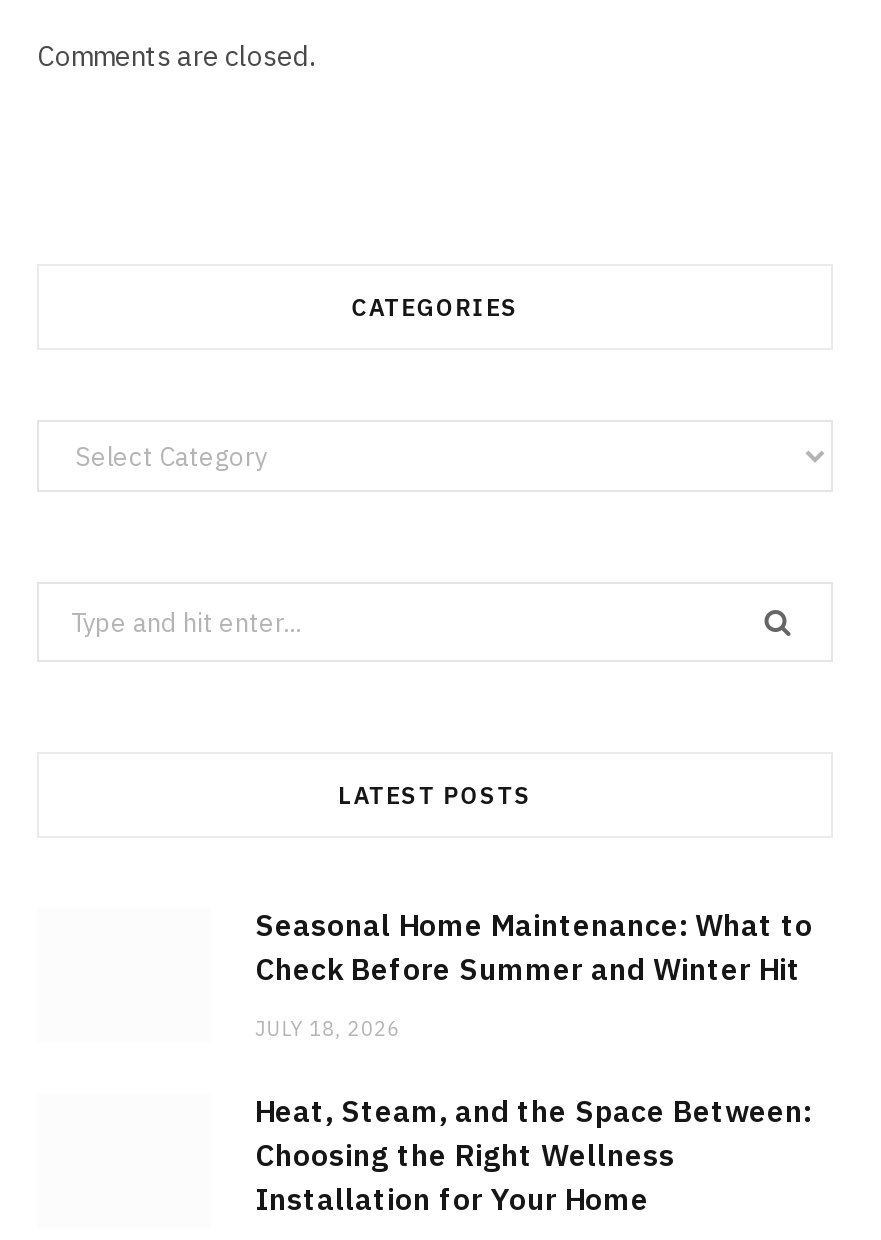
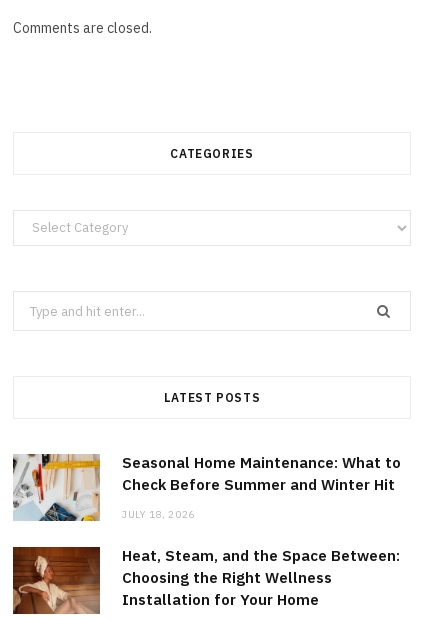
none -> [12,453,101,522] [image]
none -> [12,546,101,615] [image]

